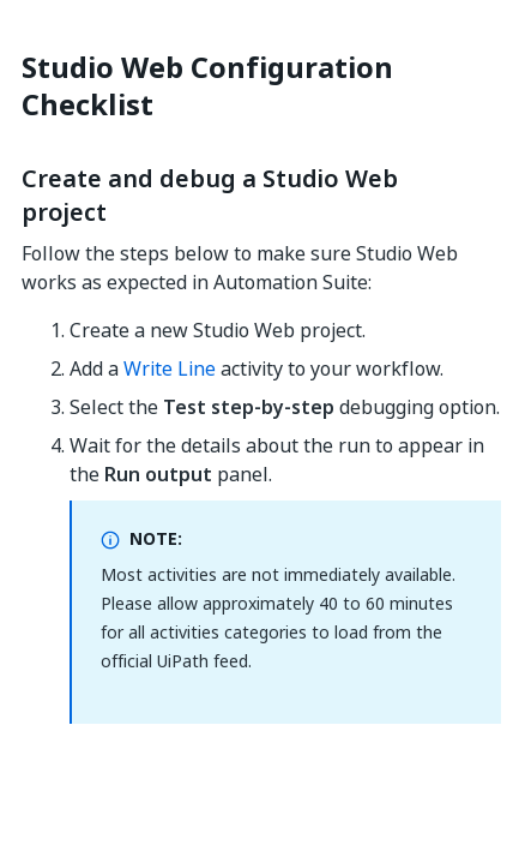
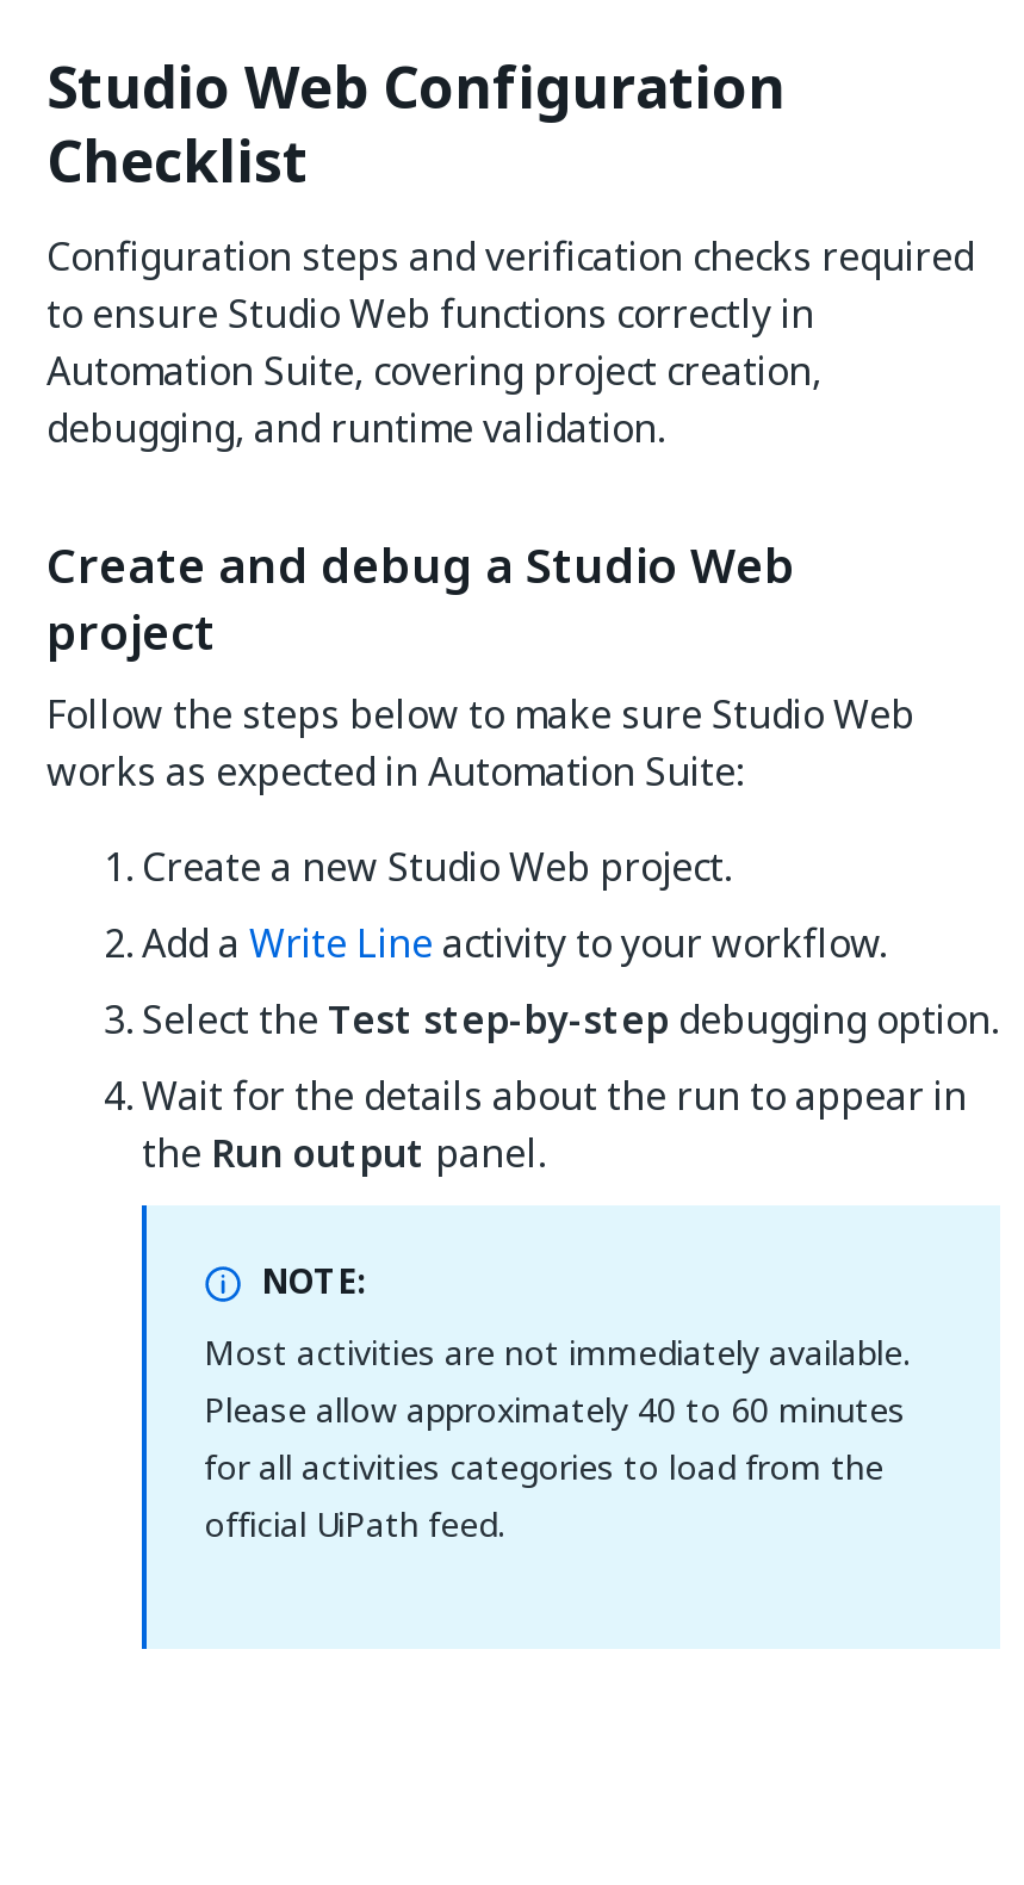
none -> [46,228,974,457] Configuration steps and verification checks required | to ensure Studio Web functions correctly in | Automation Suite, covering project creation, | debugging, and runtime validation.

